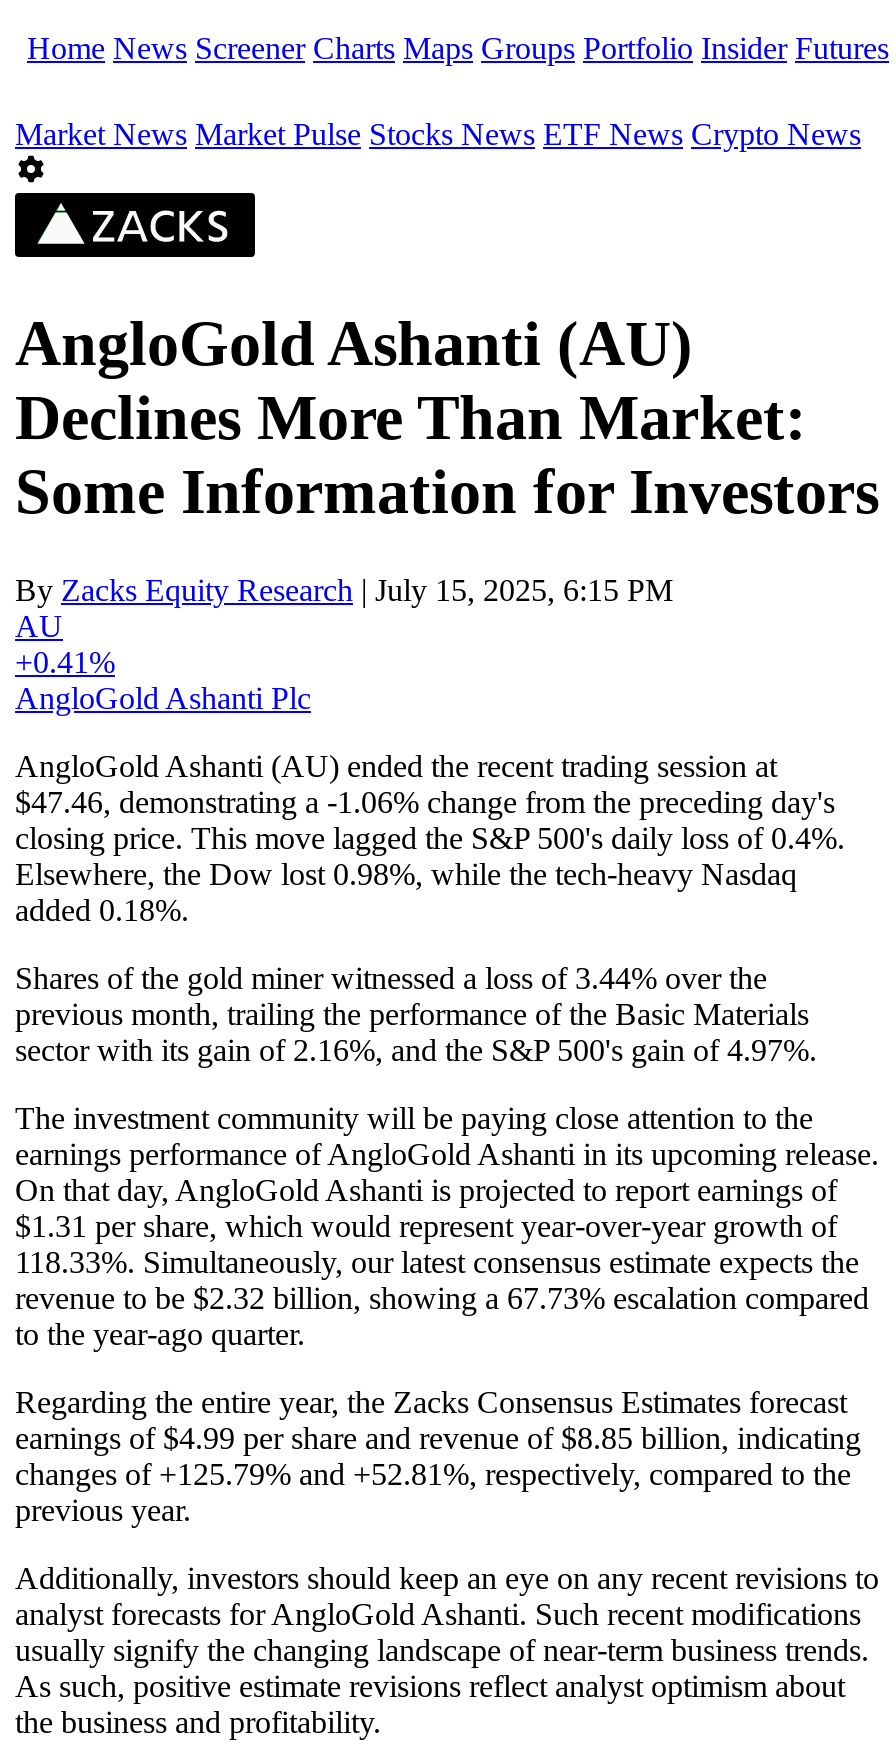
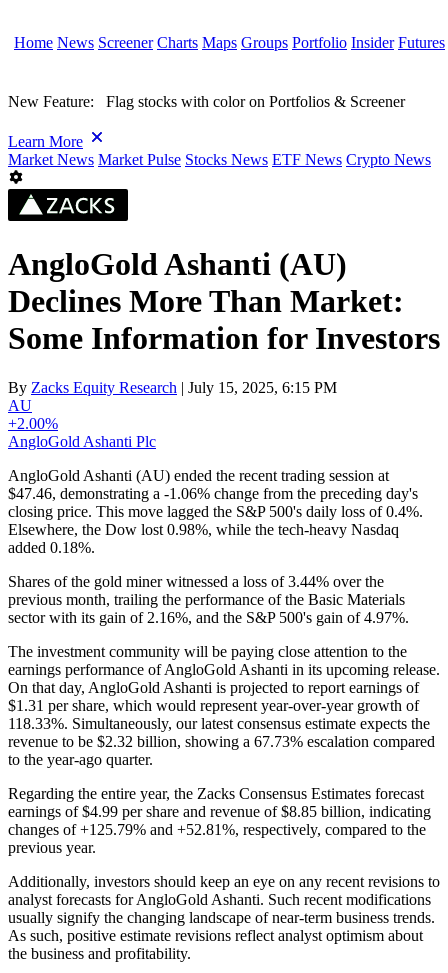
none -> [8,93,405,150] New Feature: Flag stocks with color on Portfolios & Screener | Learn More
[15,645,115,679] +0.41% -> [8,415,58,432] +2.00%

